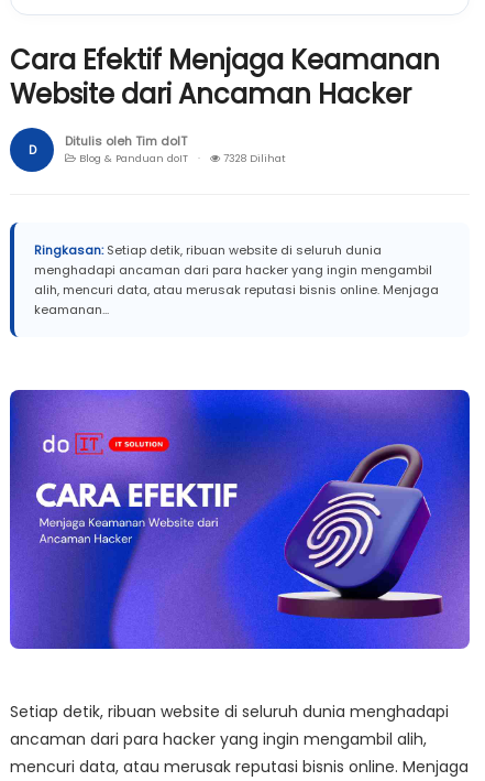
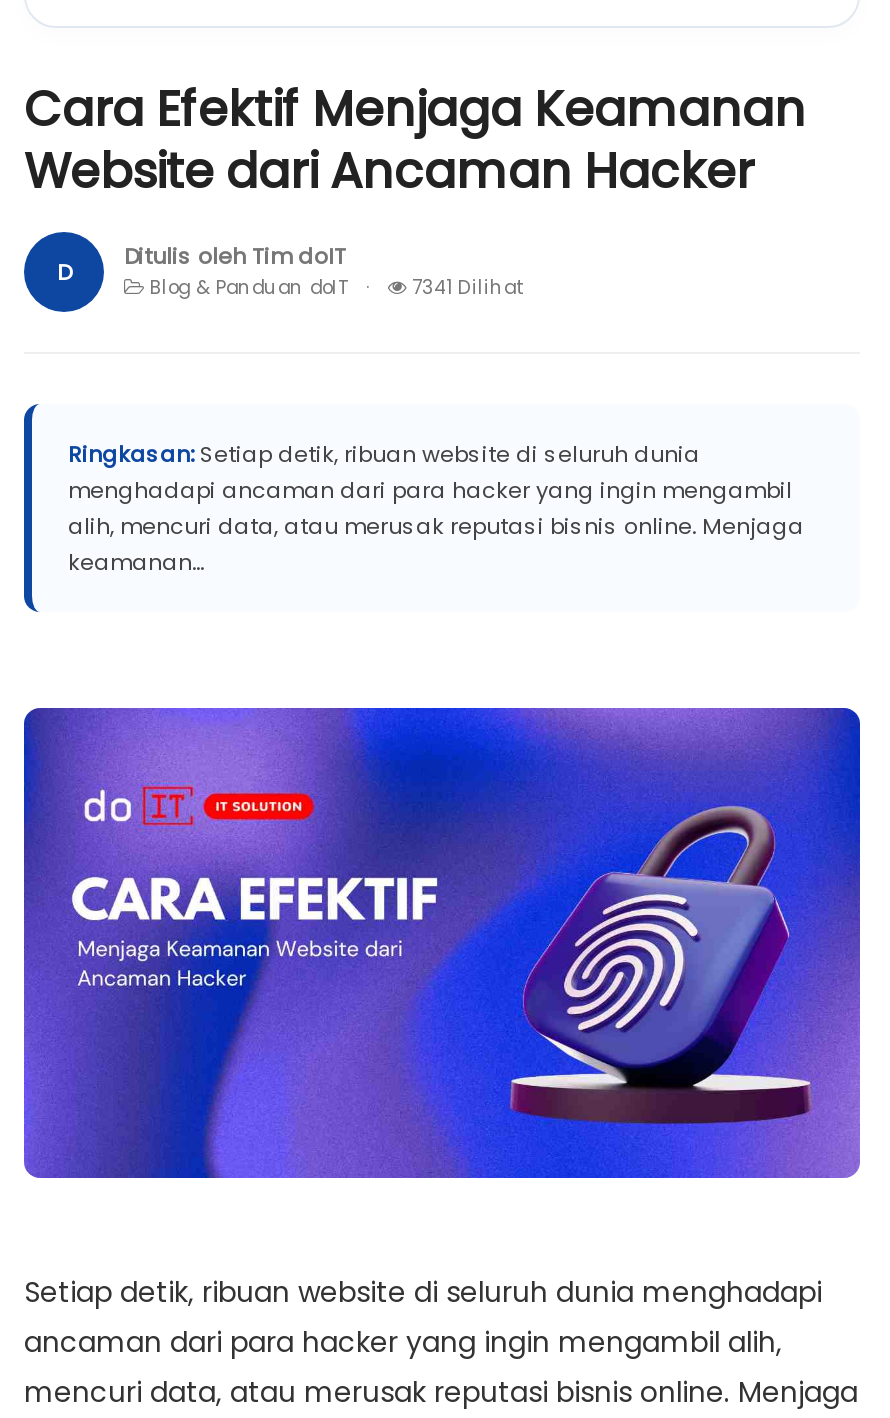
[76,151,286,165] Blog & Panduan doIT · 7328 Dilihat -> [144,274,524,300] Blog & Panduan doIT · 7341 Dilihat

